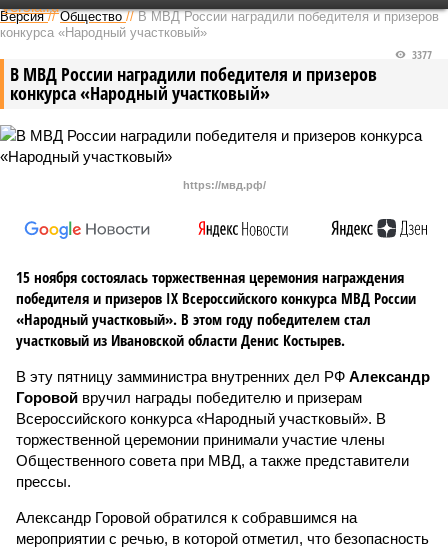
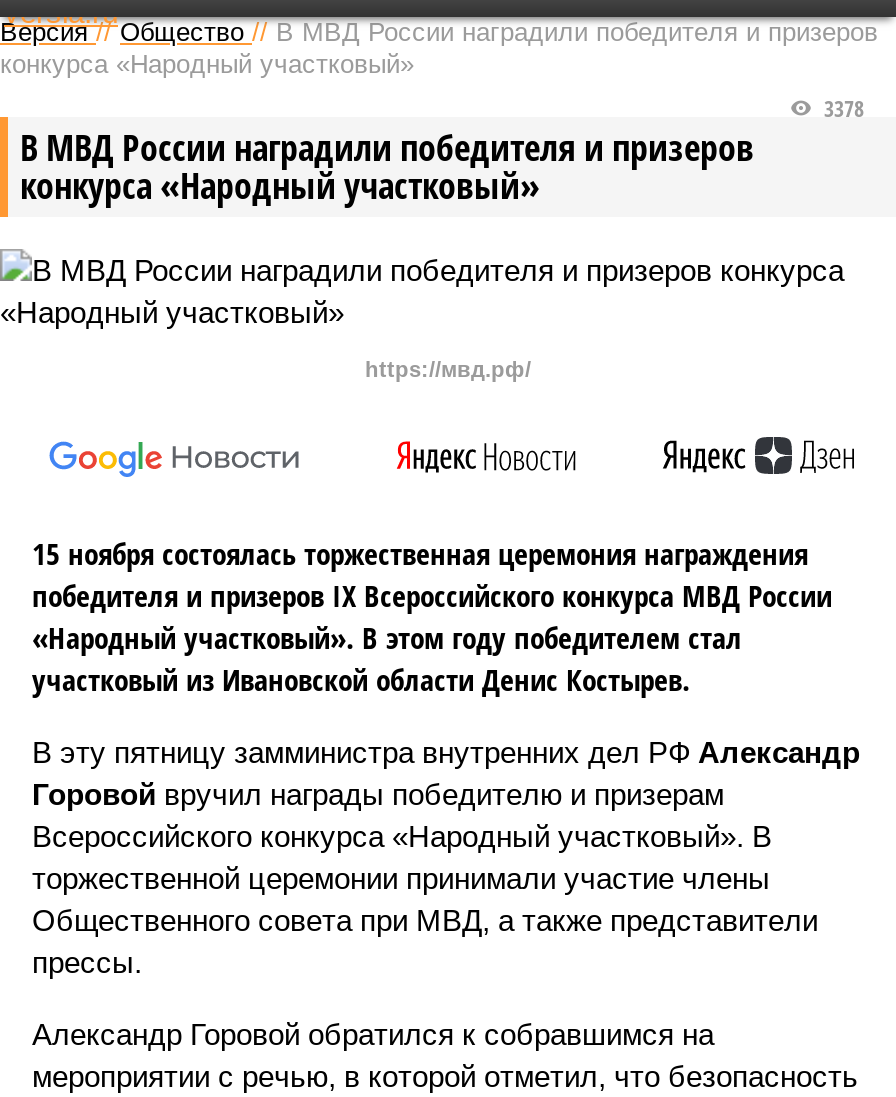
[409,47,432,62] 3377 -> [818,93,864,123] 3378

